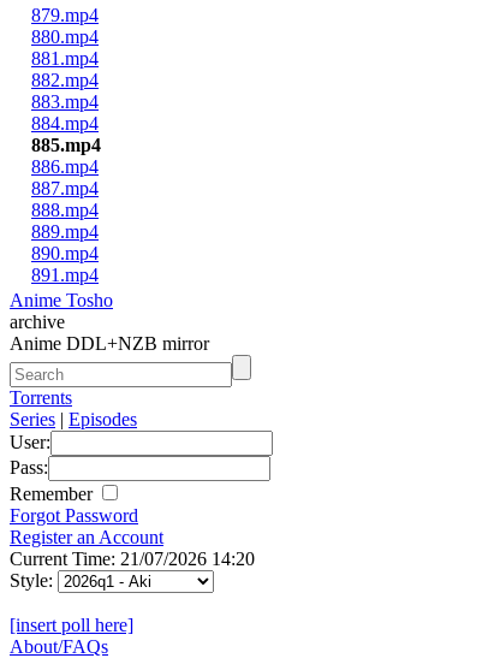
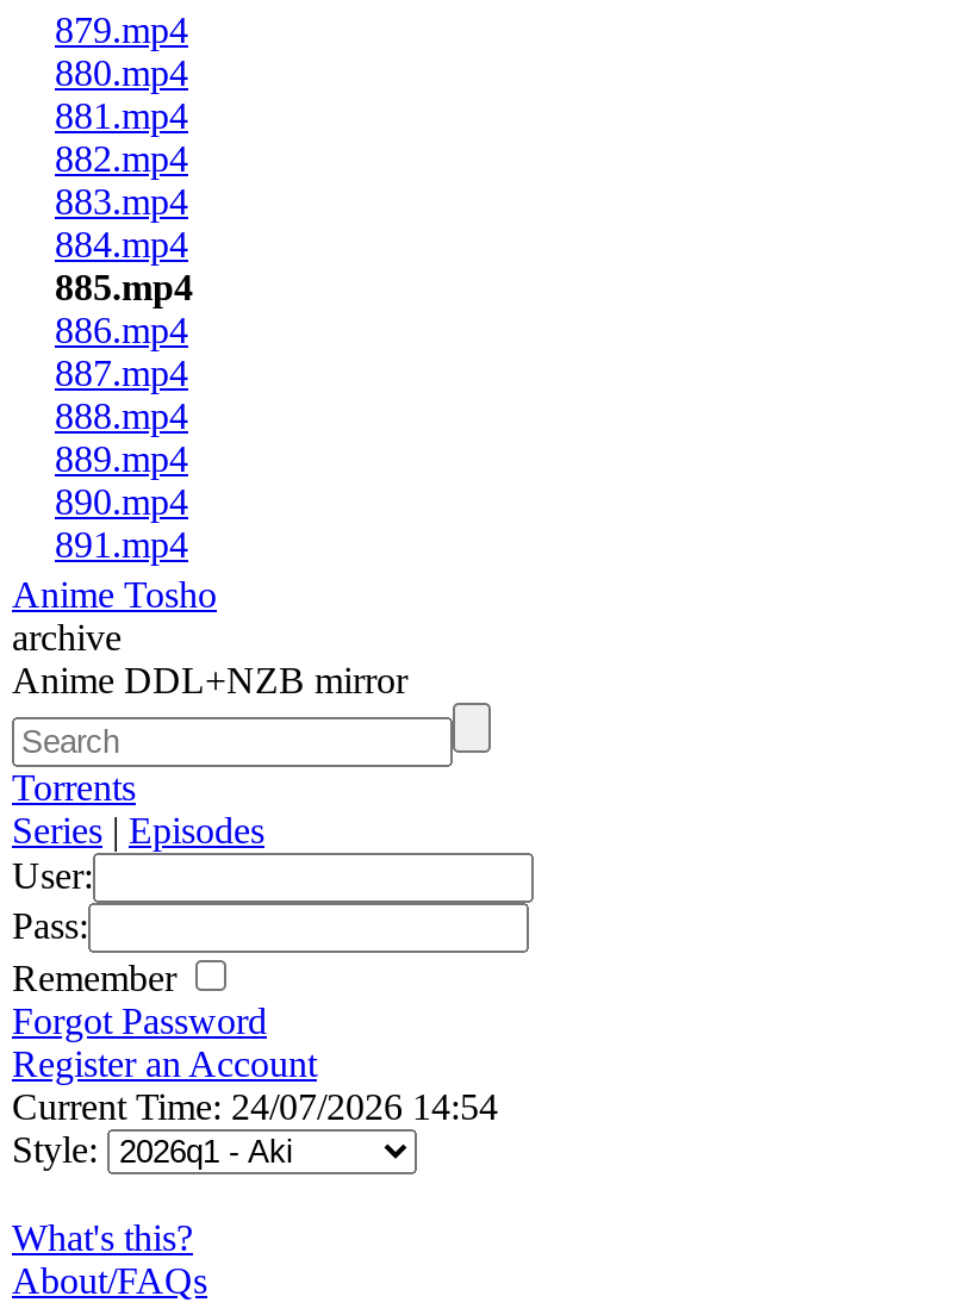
[10,548,255,569] Current Time: 21/07/2026 14:20 -> [12,1086,498,1126] Current Time: 24/07/2026 14:54
[10,614,133,635] [insert poll here] -> [12,1217,193,1257] What's this?

